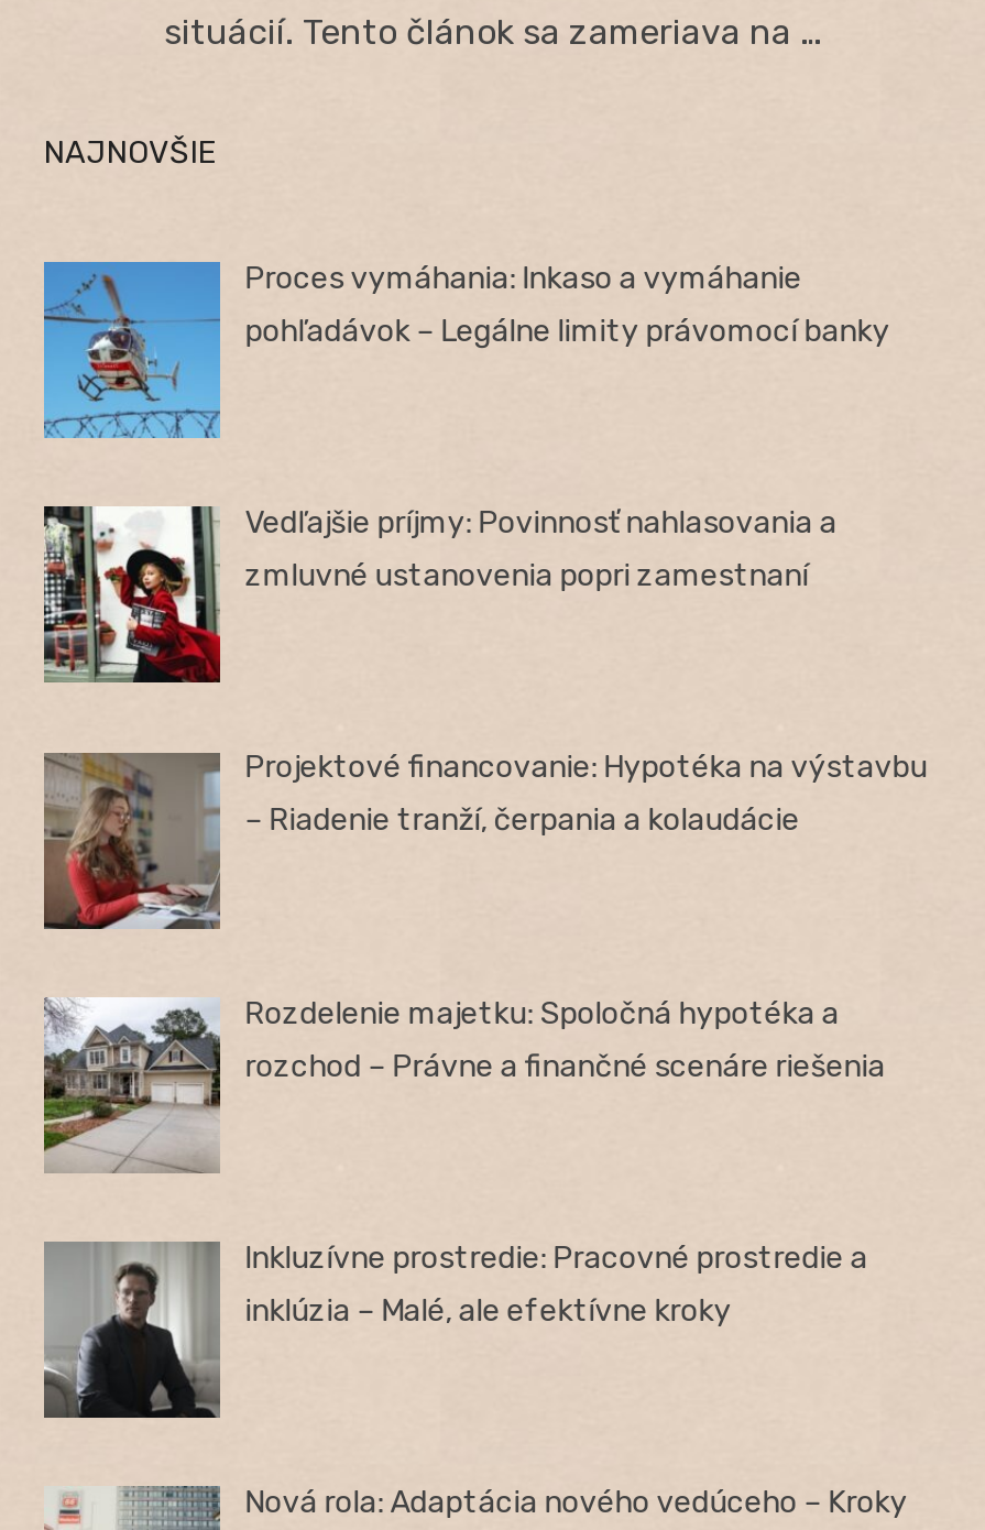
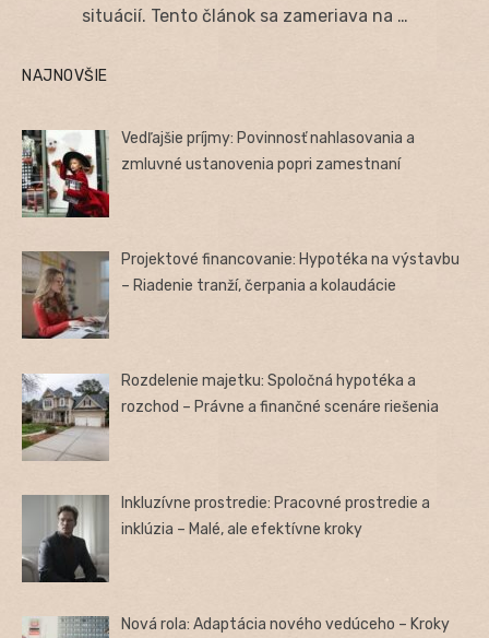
[42,260,890,440] [image] | Proces vymáhania: Inkaso a vymáhanie | pohľadávok – Legálne limity právomocí banky -> none

